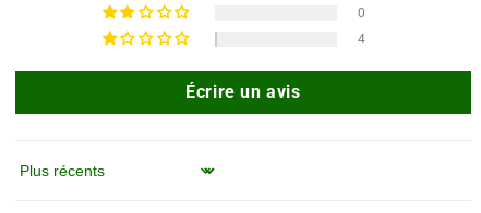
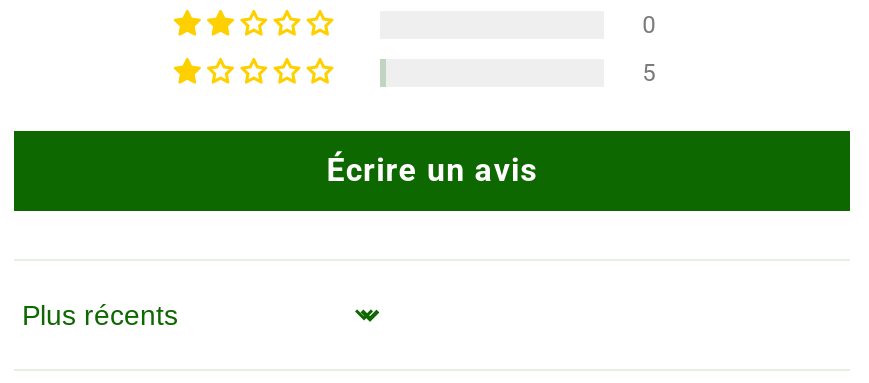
[358,32,366,47] 4 -> [642,58,657,86] 5

